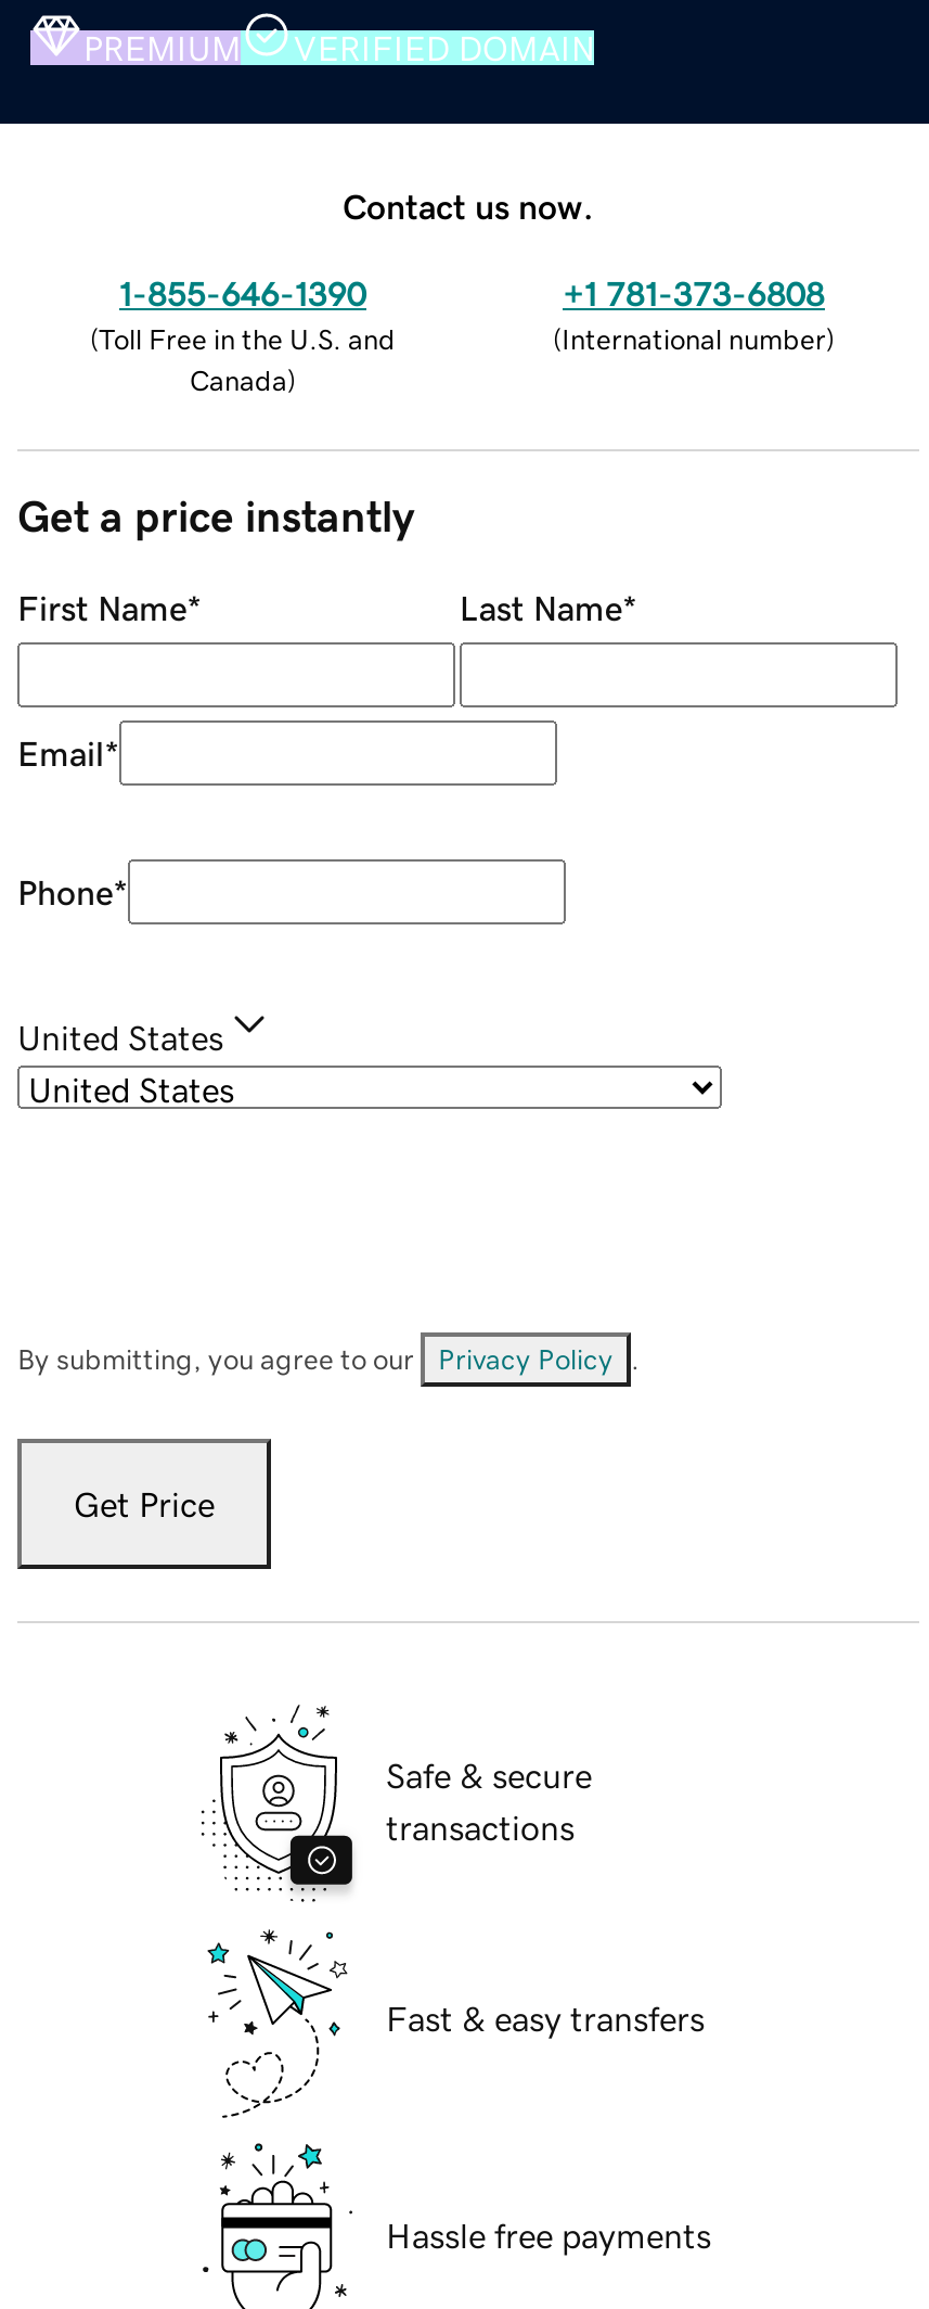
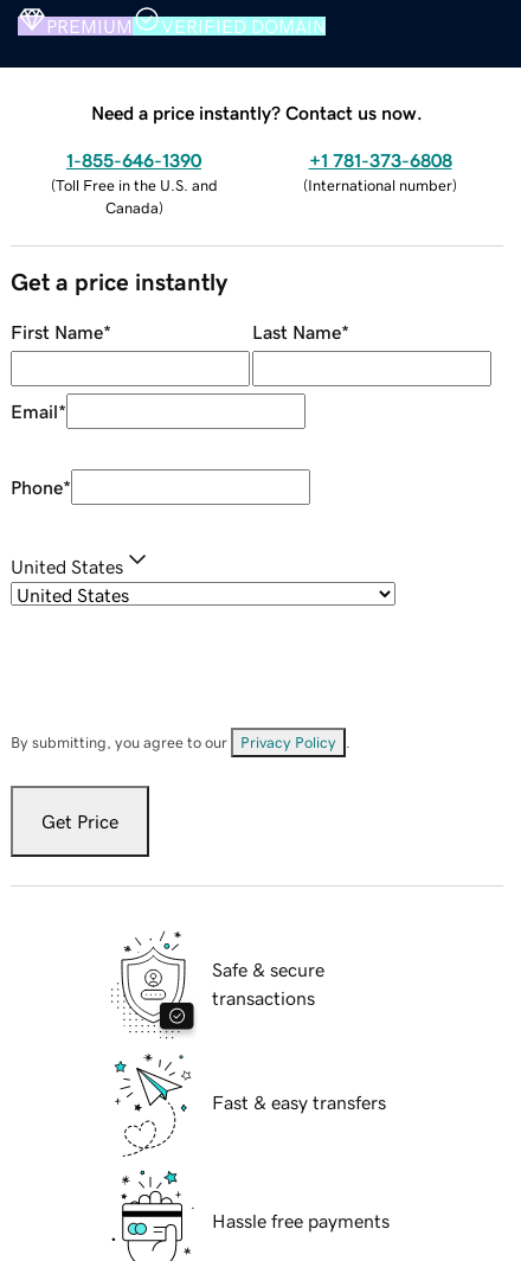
[343,188,594,223] Contact us now. -> [91,103,423,122] Need a price instantly? Contact us now.

